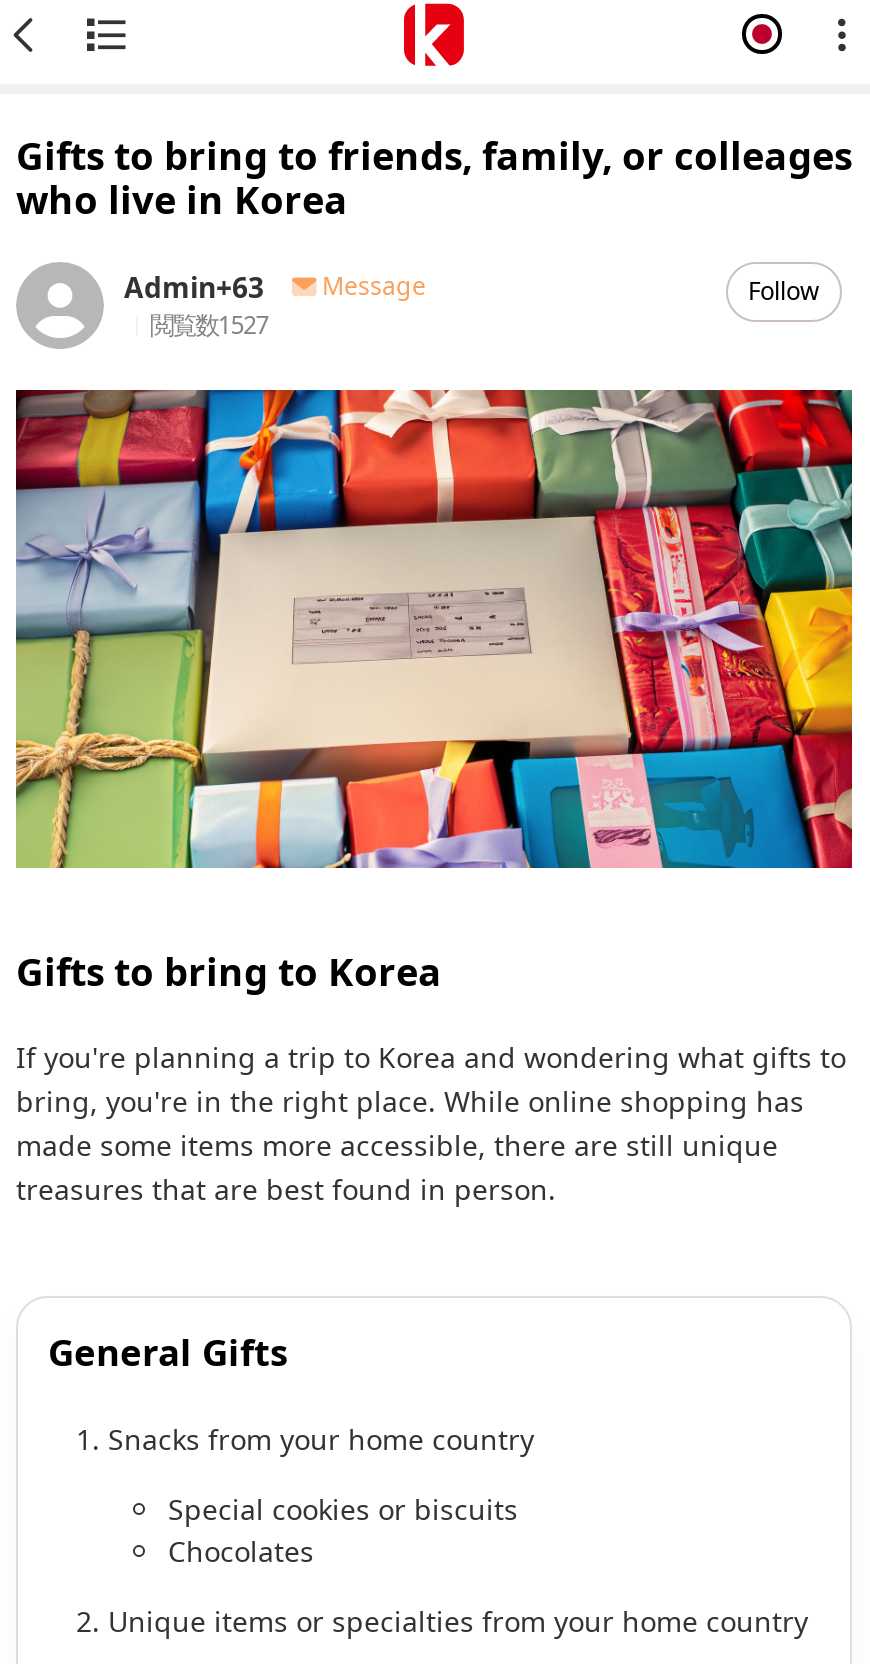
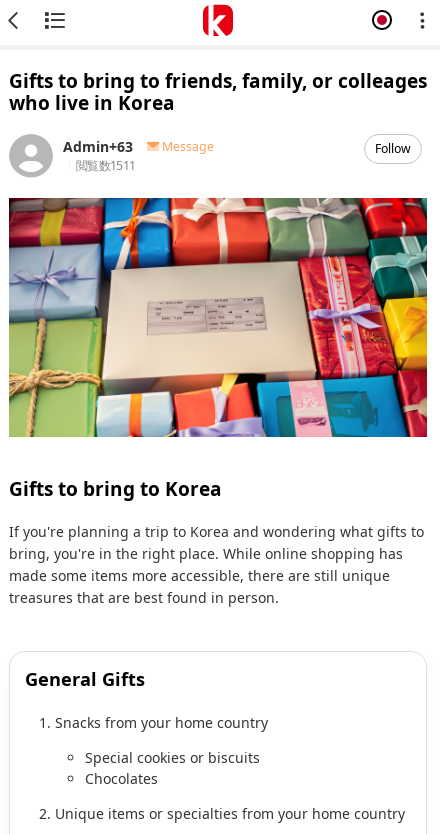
[150,308,268,342] 閲覧数1527 -> [76,157,135,174] 閲覧数1511

